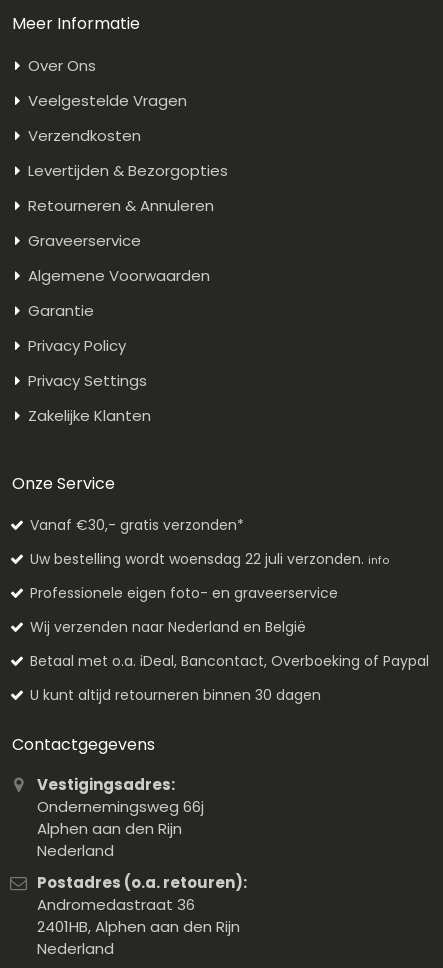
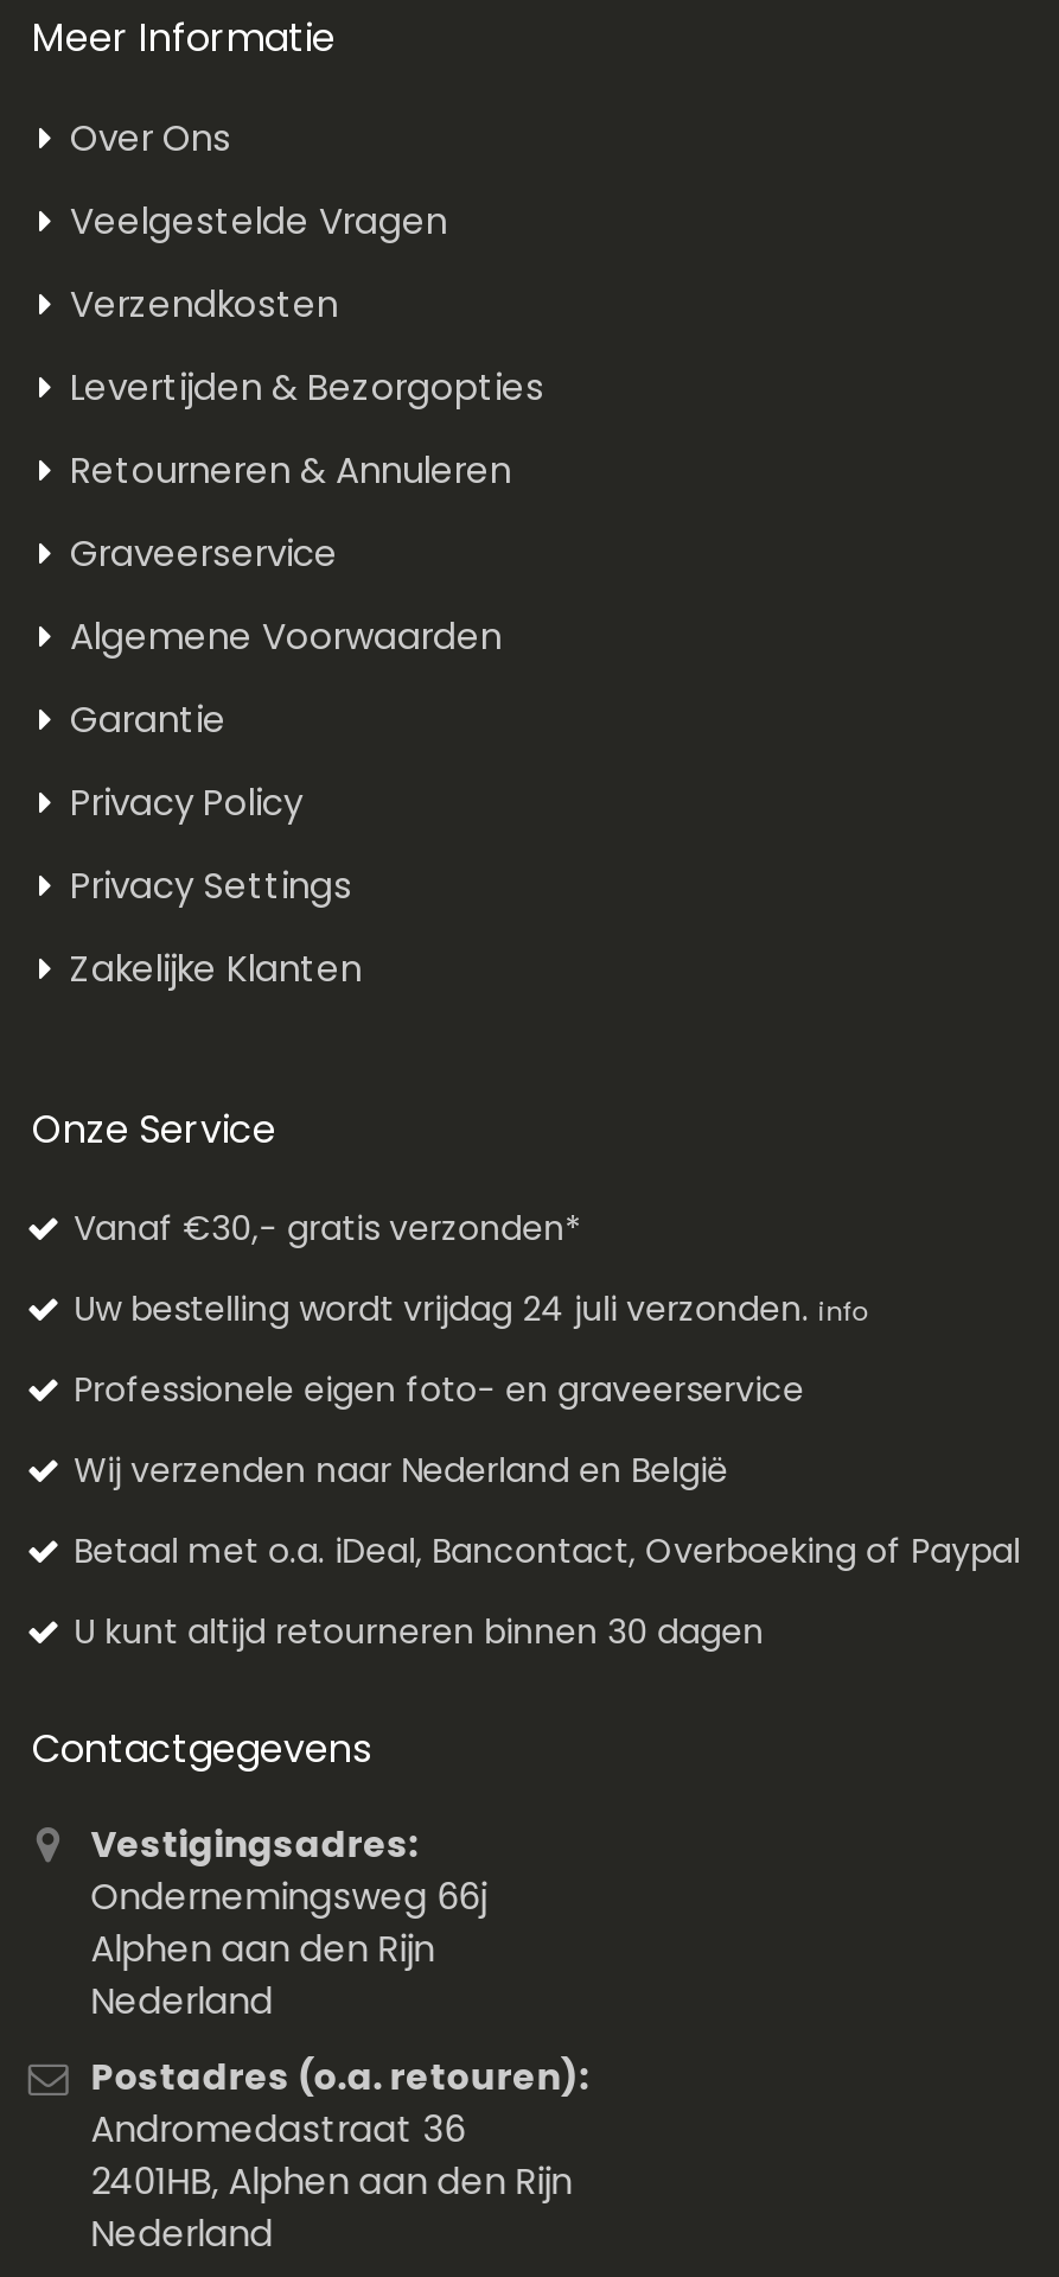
[30,549,389,569] Uw bestelling wordt woensdag 22 juli verzonden. info -> [74,1286,868,1333] Uw bestelling wordt vrijdag 24 juli verzonden. info

